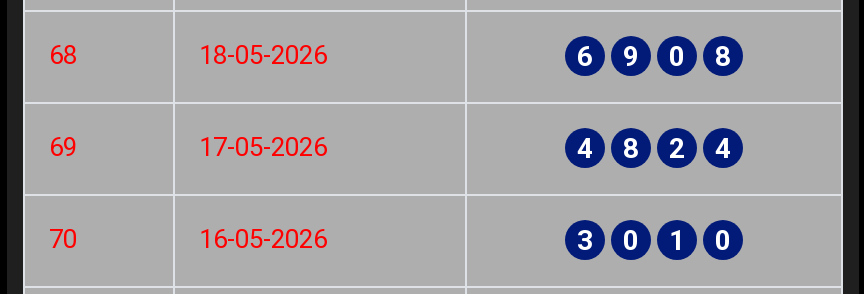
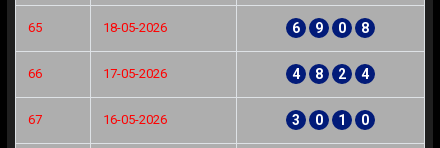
[49,40,77,70] 68 -> [28,20,42,35] 65
[49,132,77,162] 69 -> [28,66,42,81] 66
[49,224,77,254] 70 -> [28,112,42,127] 67

